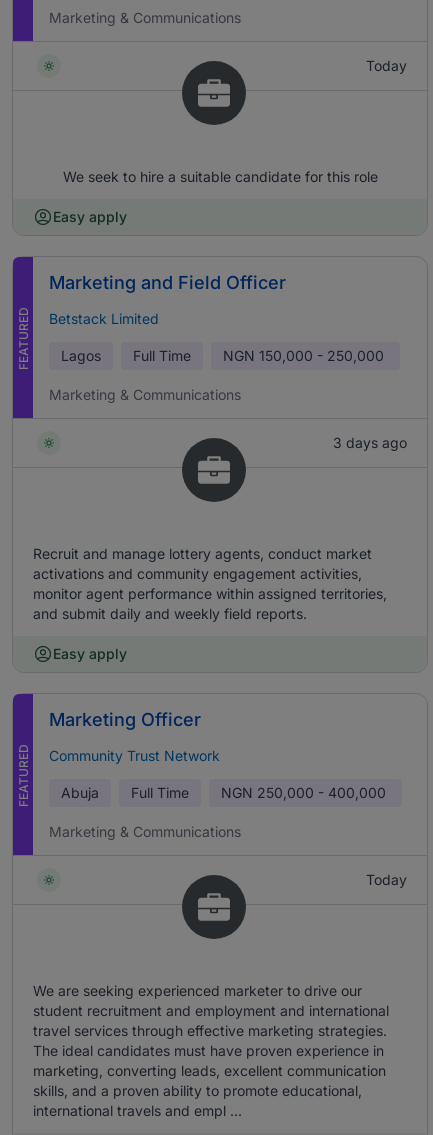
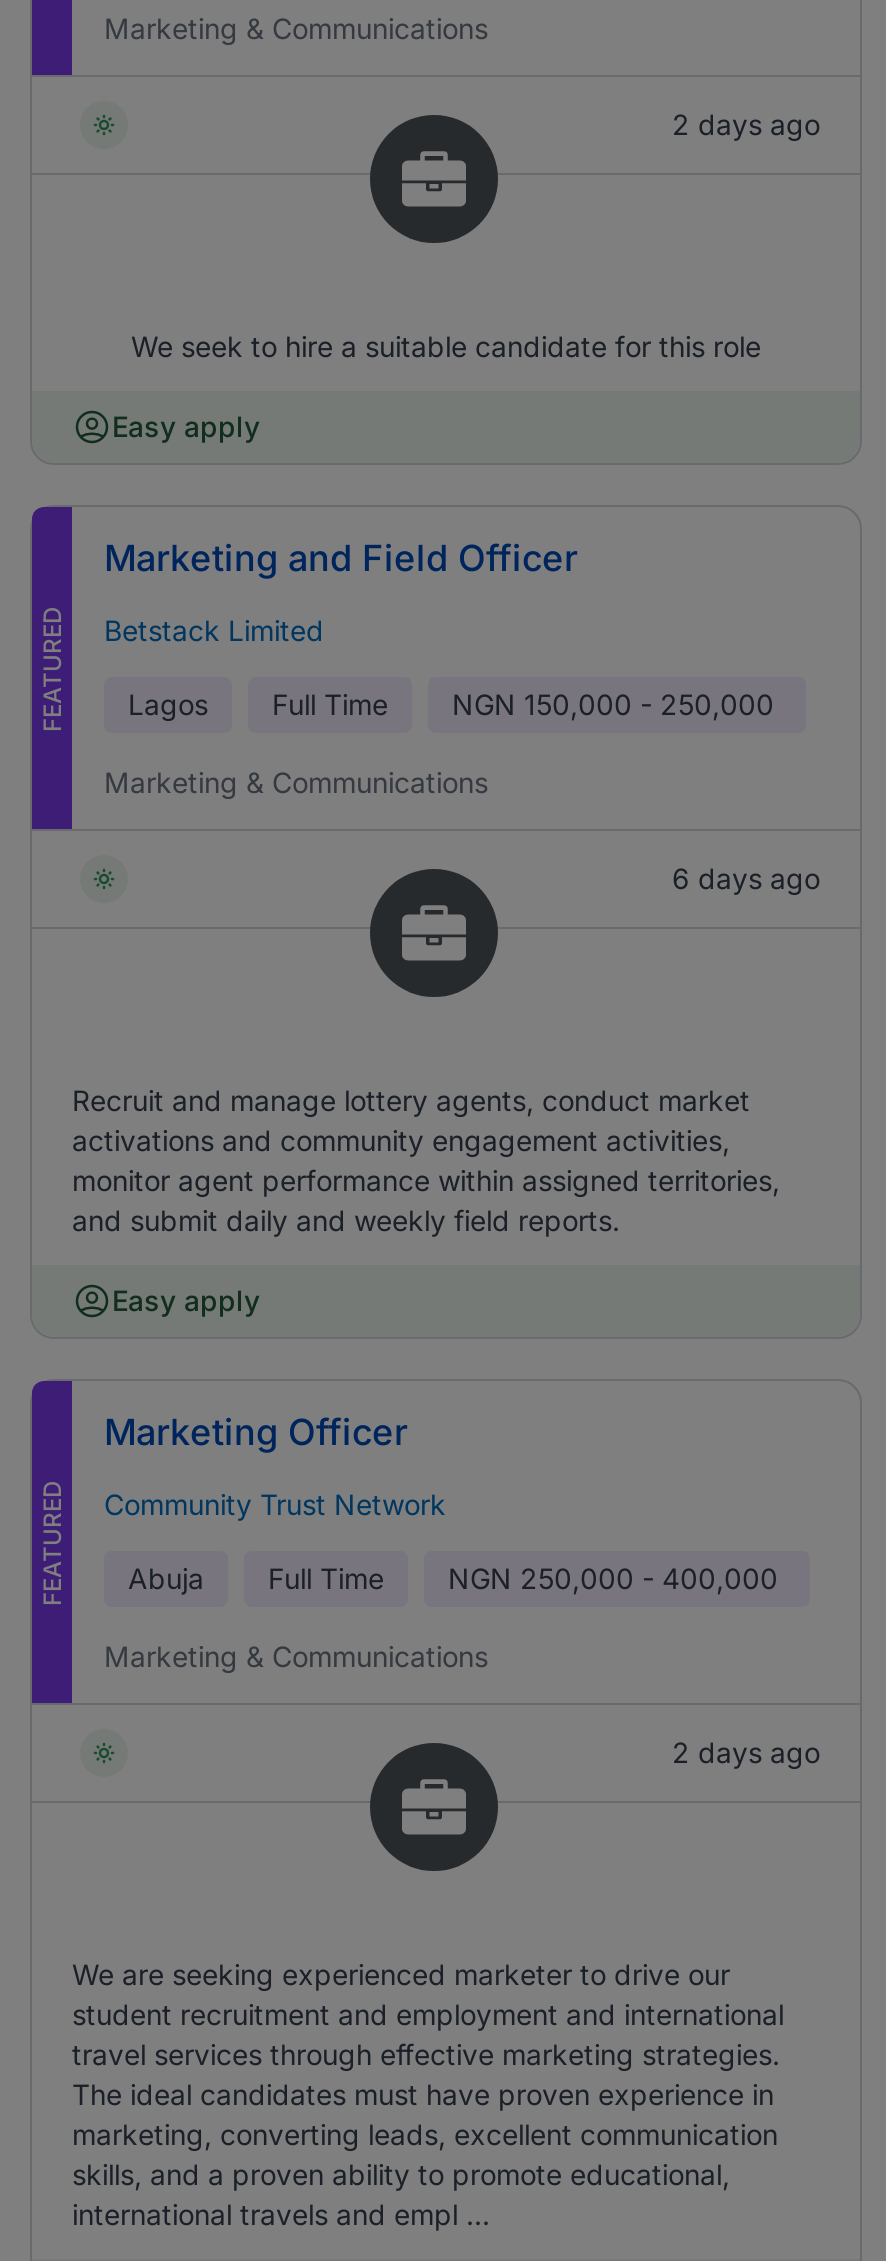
[366,57,407,74] Today -> [672,107,820,141] 2 days ago
[333,434,407,451] 3 days ago -> [672,861,820,895] 6 days ago
[366,871,407,888] Today -> [672,1735,820,1769] 2 days ago

